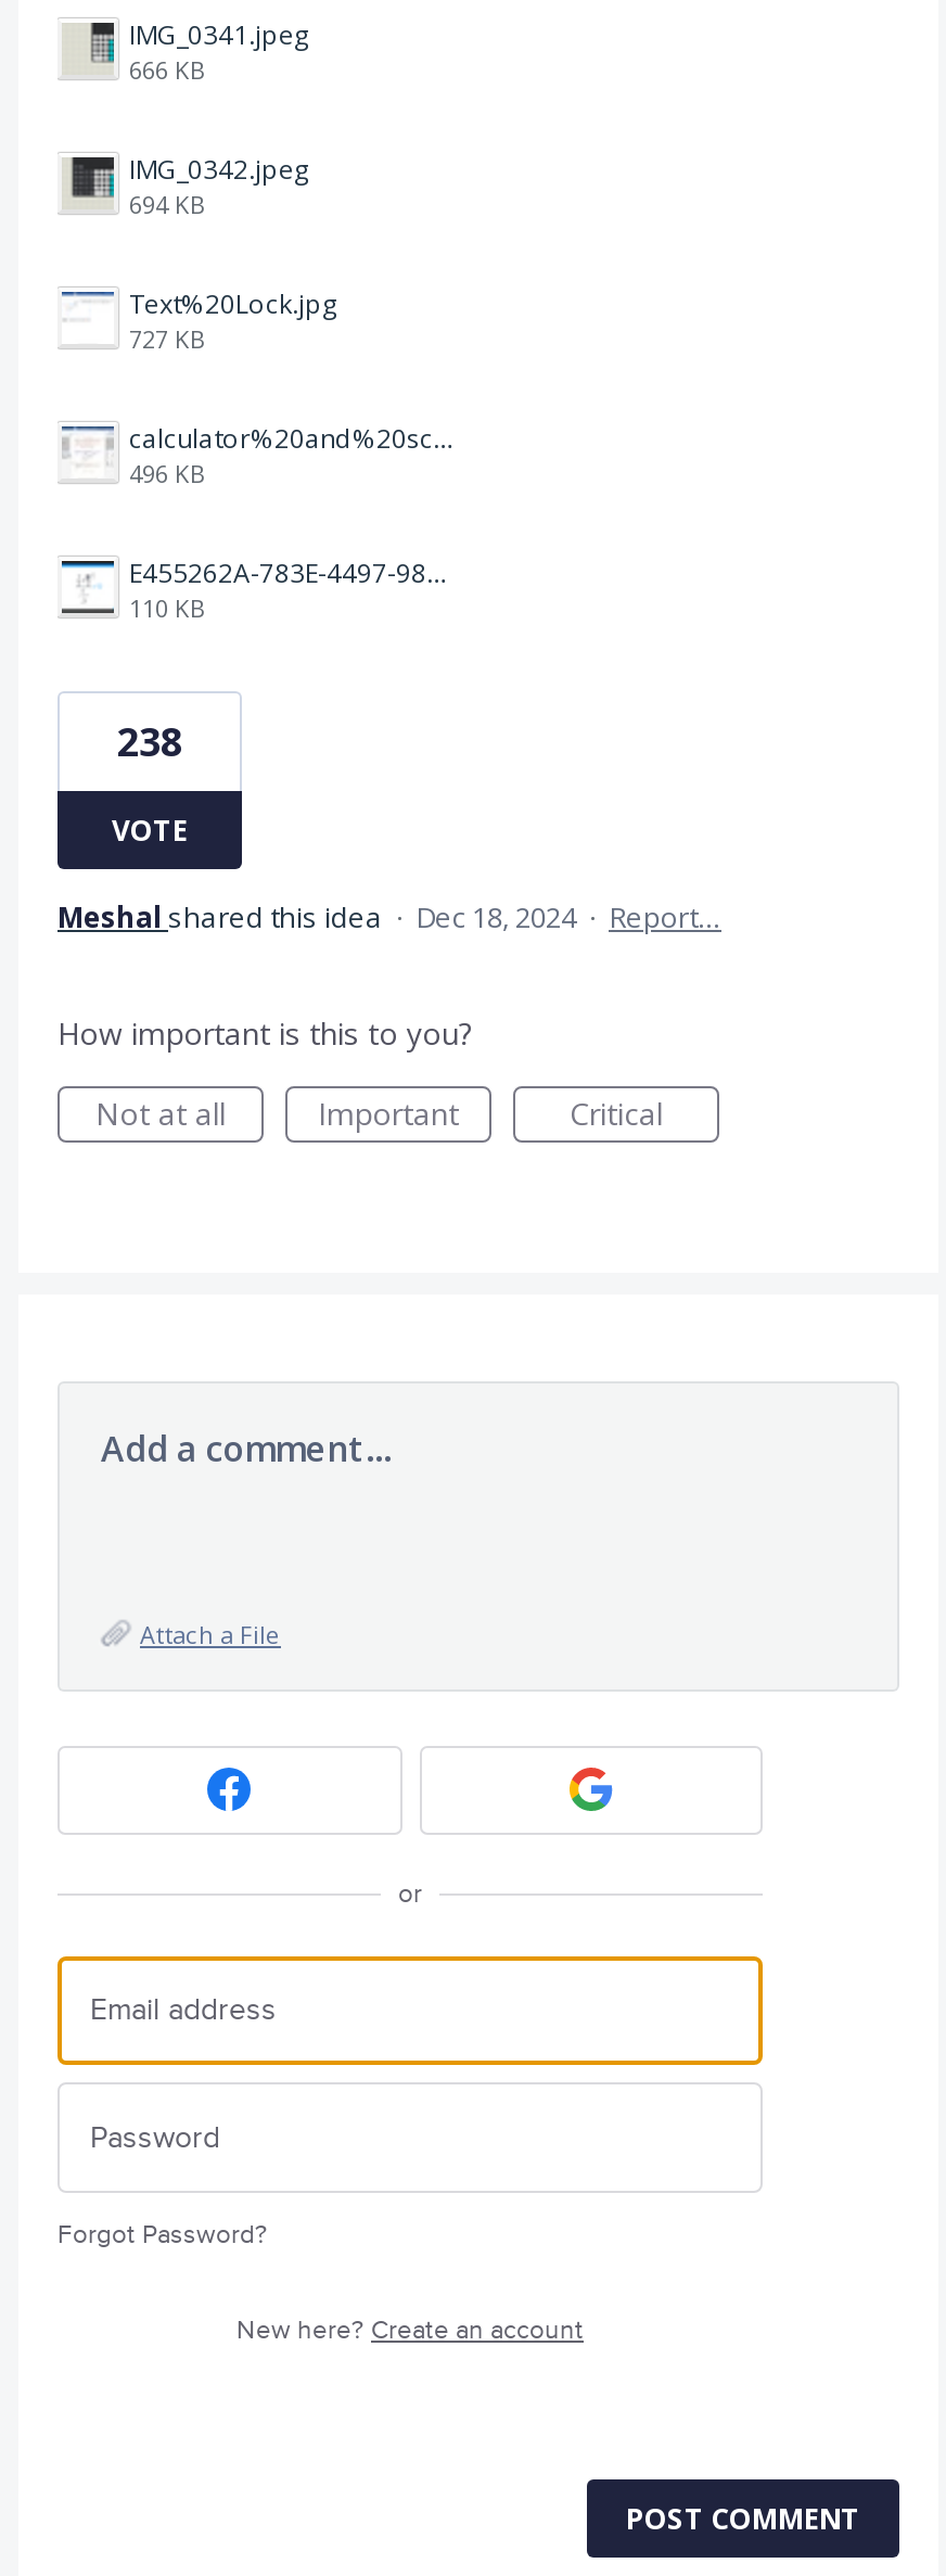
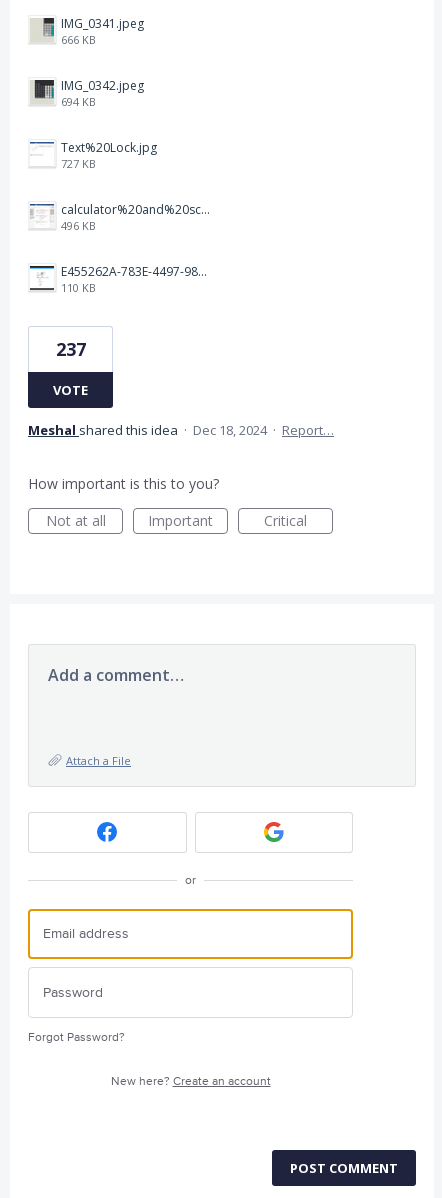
[117,715,182,767] 238 -> [55,337,85,361] 237

